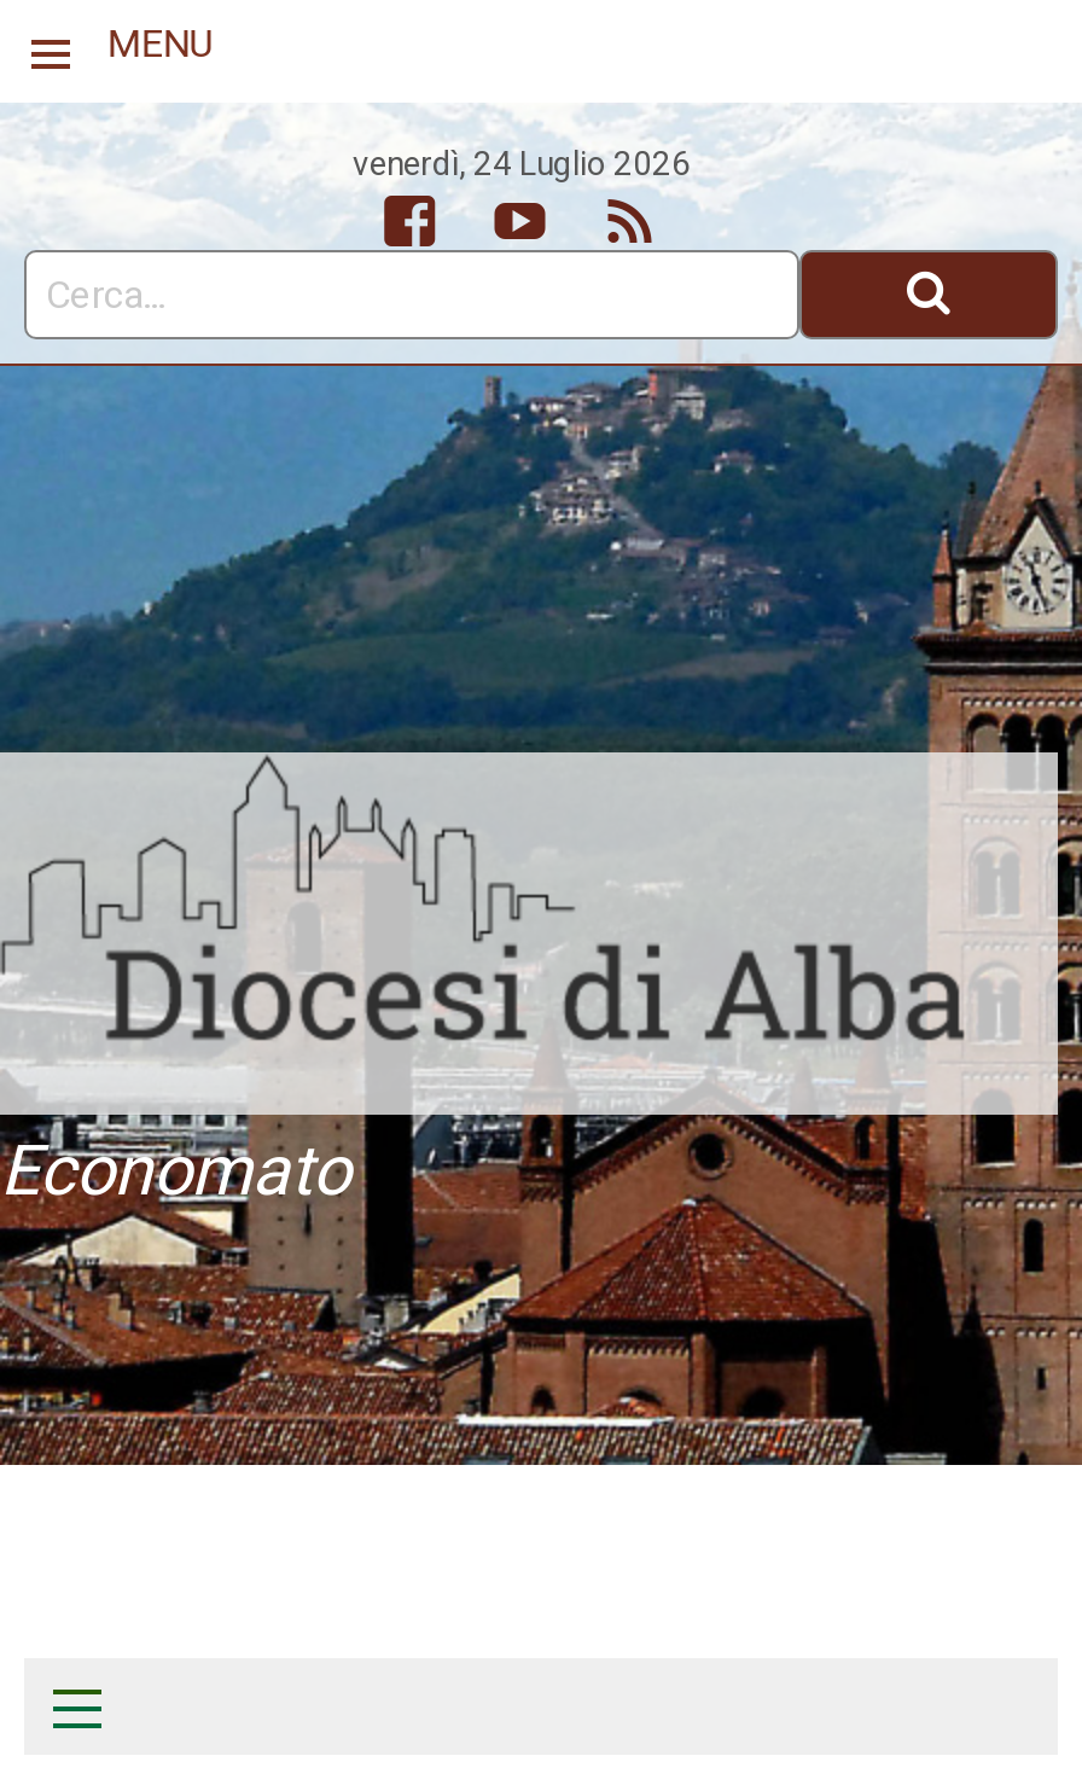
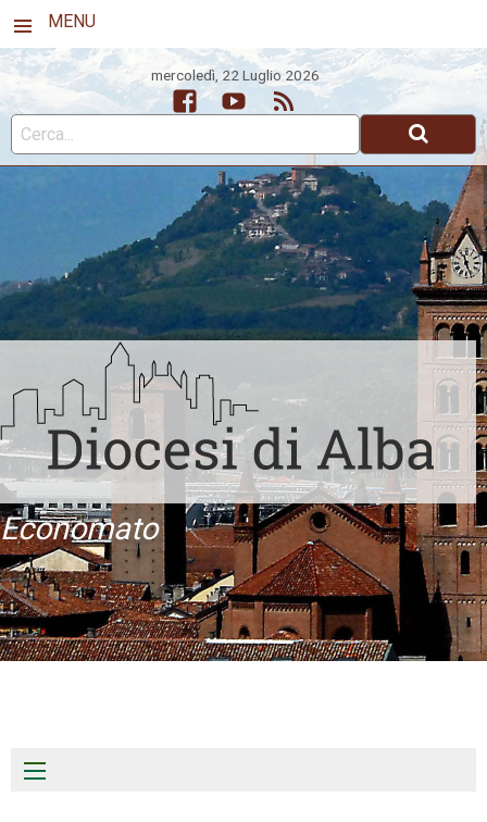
[353,143,691,182] venerdì, 24 Luglio 2026 -> [151,66,319,84] mercoledì, 22 Luglio 2026

